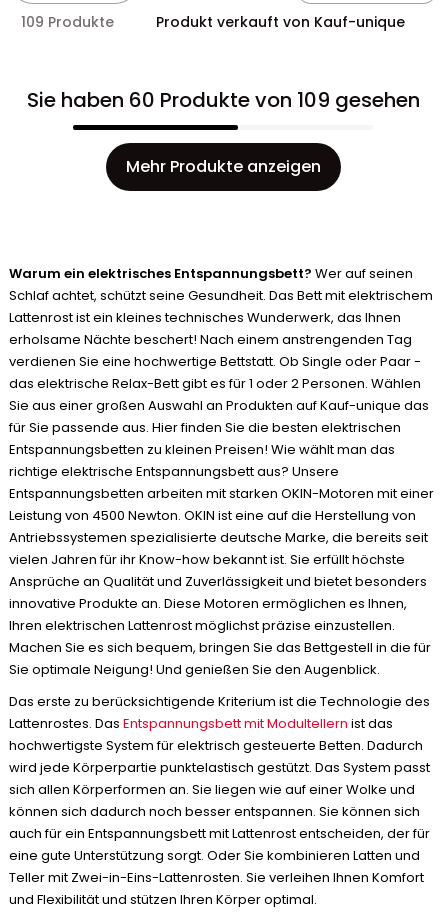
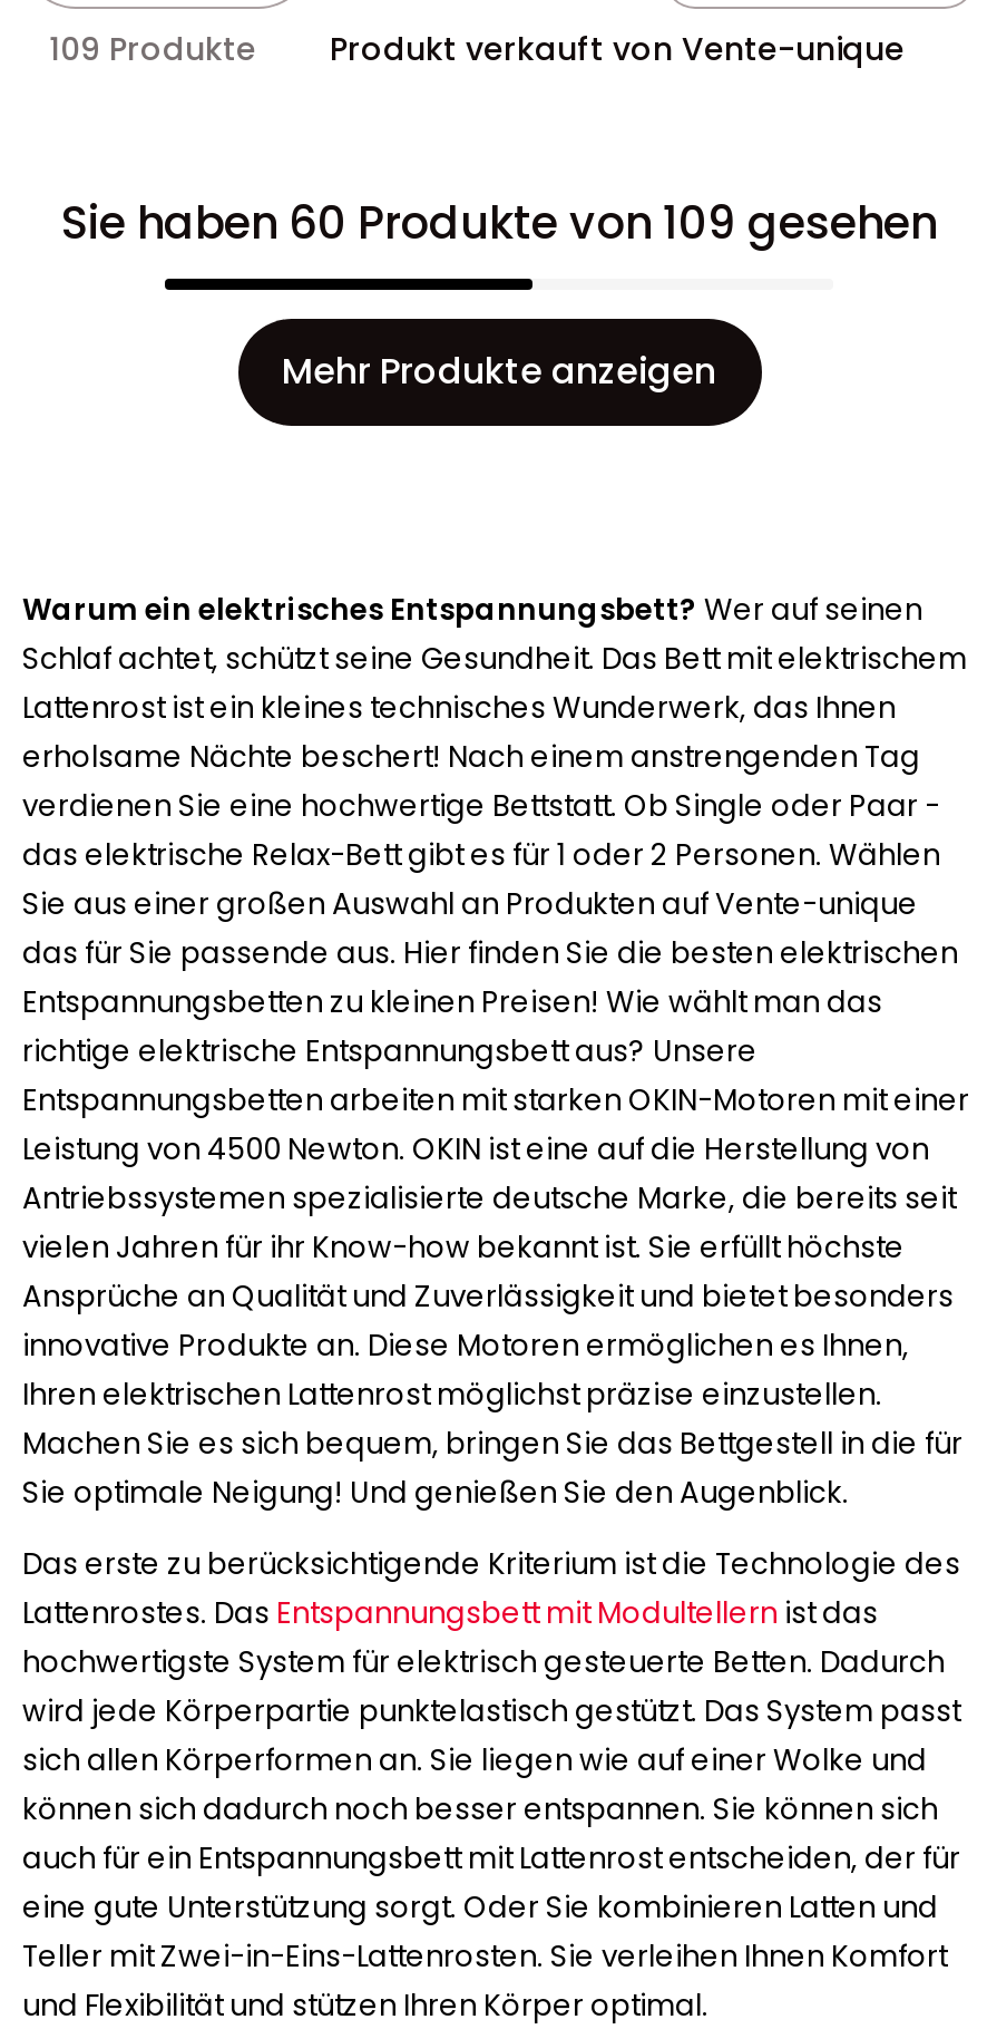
[156,12,405,32] Produkt verkauft von Kauf-unique -> [330,26,905,71] Produkt verkauft von Vente-unique
[9,396,429,437] Sie aus einer großen Auswahl an Produkten auf Kauf-unique das | für Sie passende aus. Hier finden Sie die besten elektrischen -> [22,882,958,974] Sie aus einer großen Auswahl an Produkten auf Vente-unique | das für Sie passende aus. Hier finden Sie die besten elektrischen

